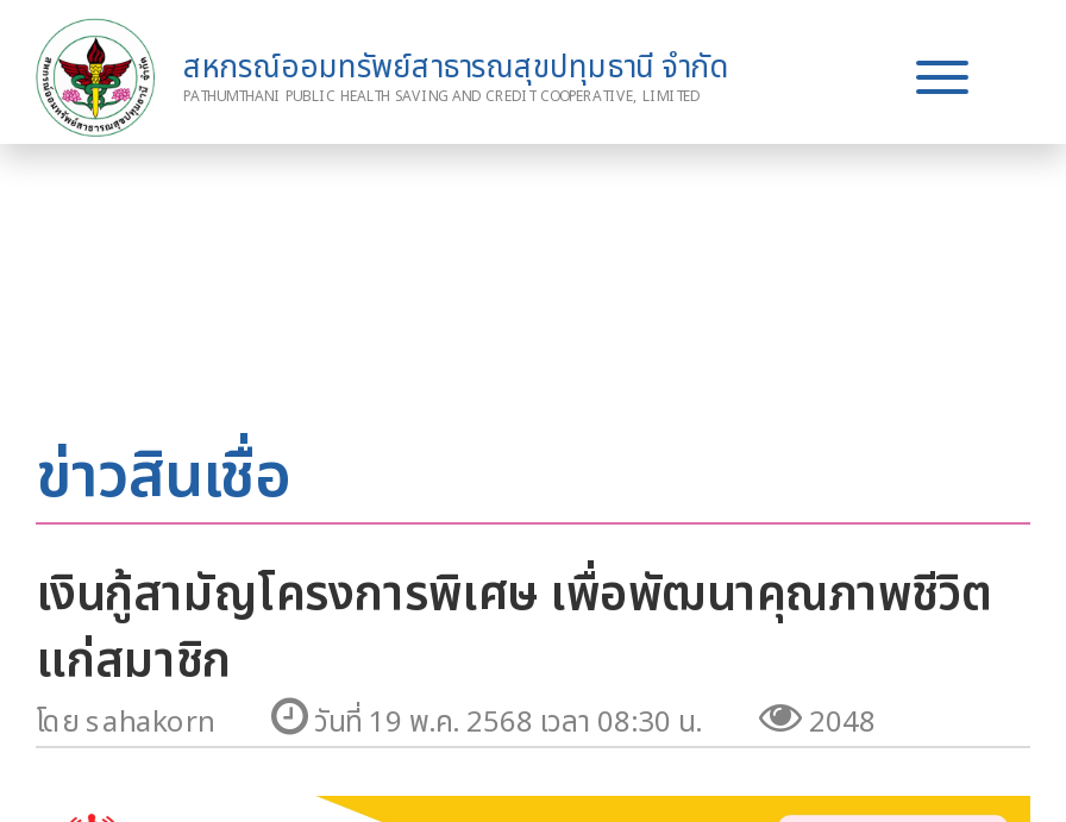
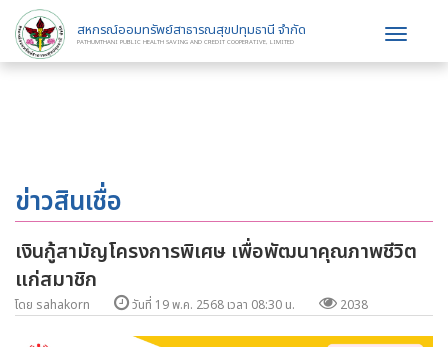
[802,701,876,743] 2048 -> [337,296,368,314] 2038

